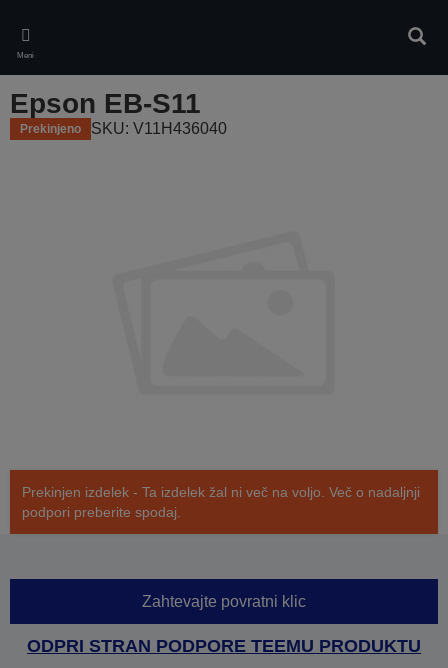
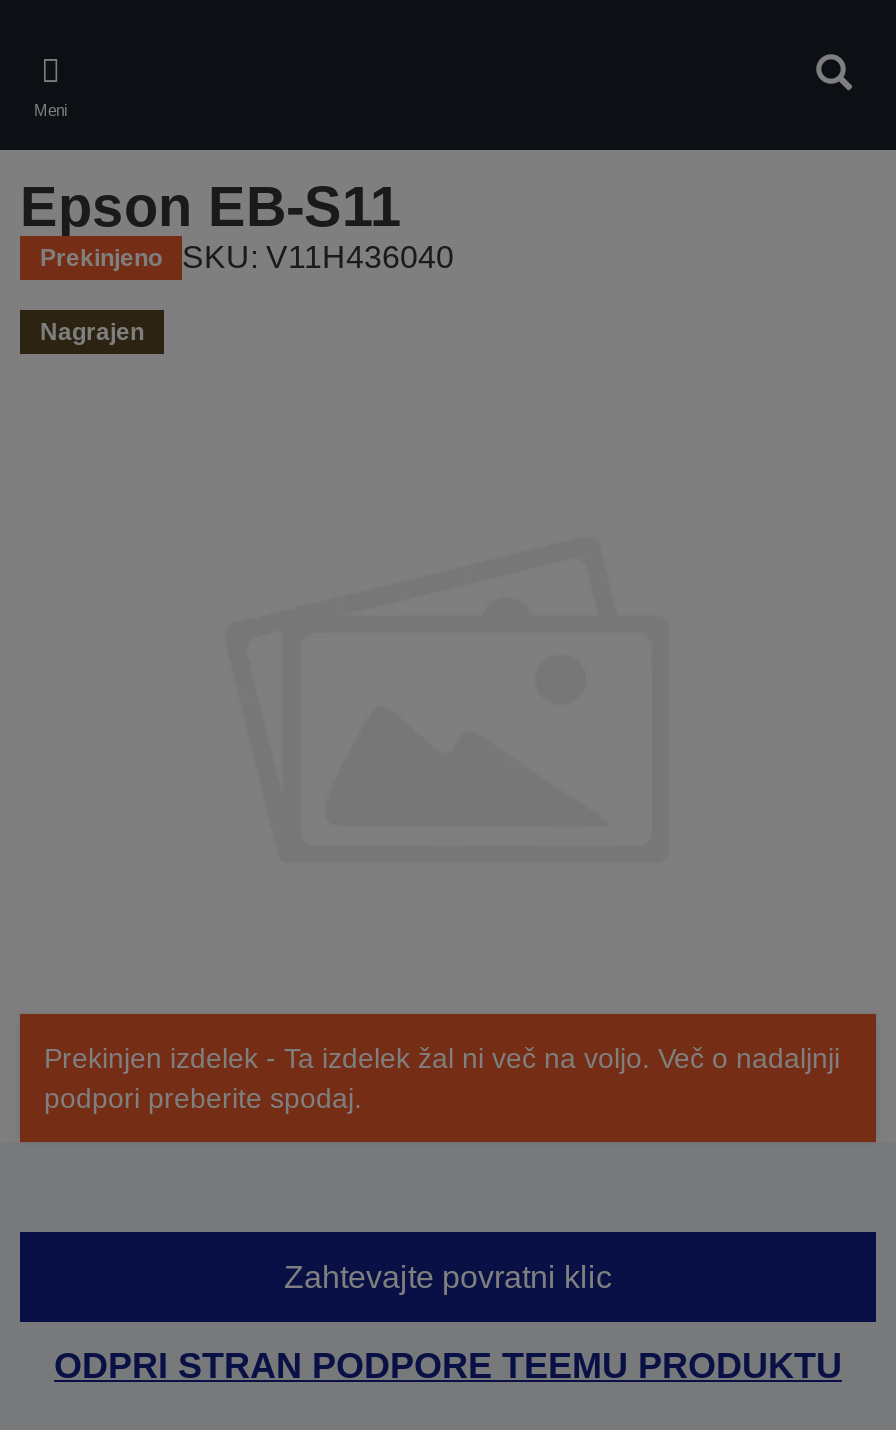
none -> [40,318,144,346] Nagrajen

